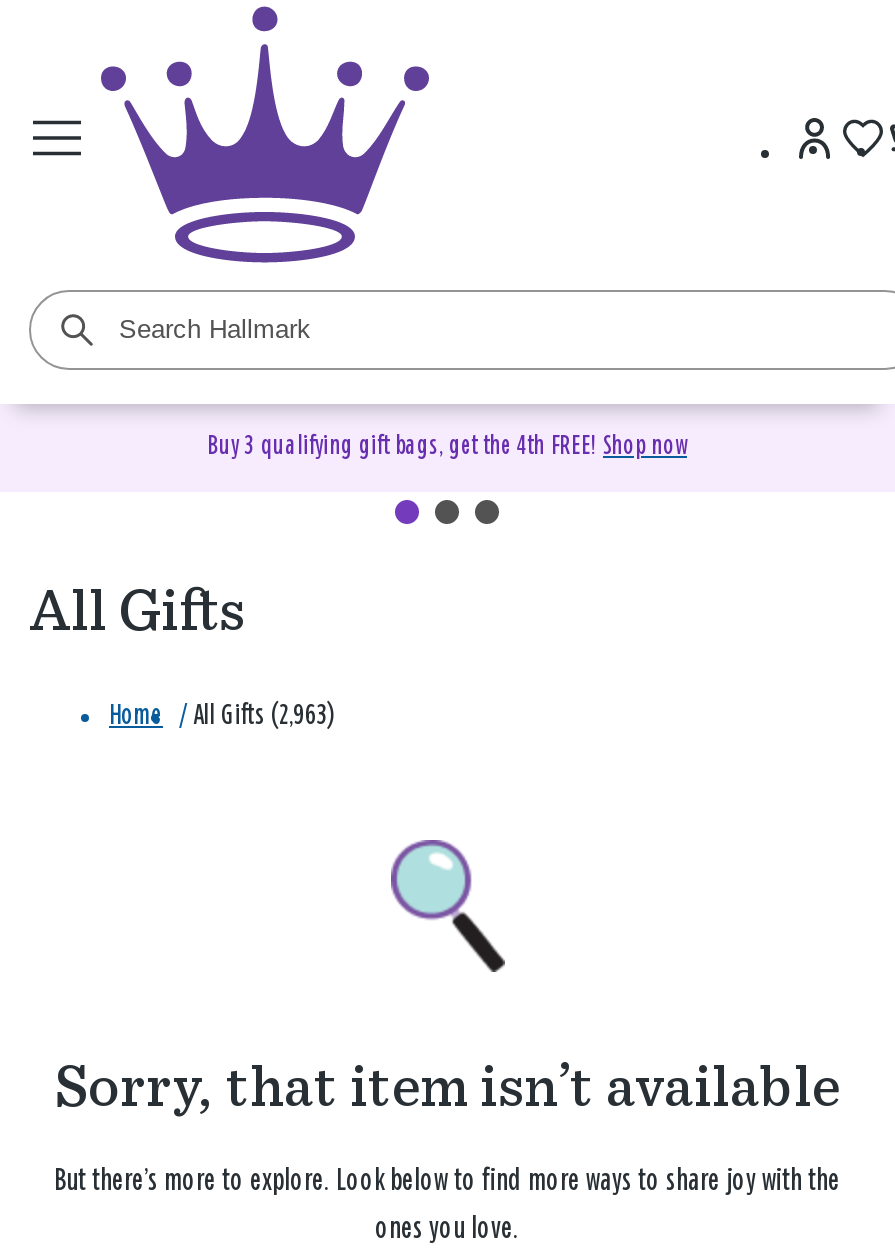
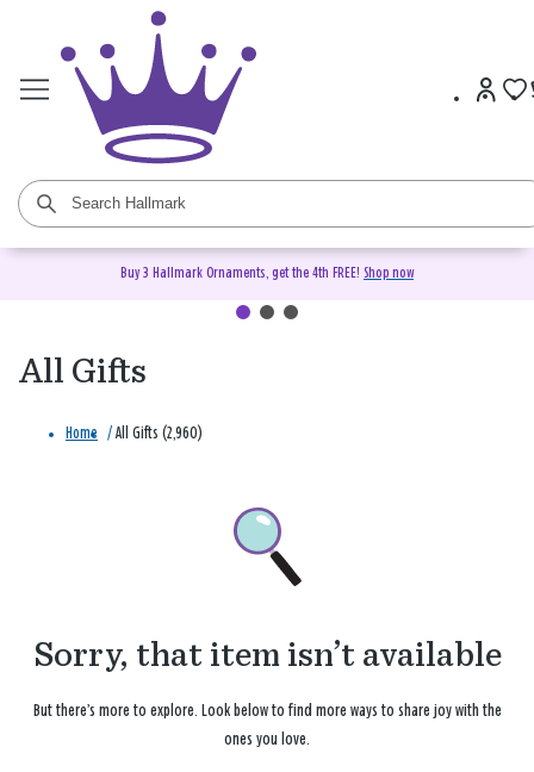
[207,434,687,460] Buy 3 qualifying gift bags, get the 4th FREE! Shop now -> [120,266,414,281] Buy 3 Hallmark Ornaments, get the 4th FREE! Shop now
[109,703,335,731] Home / All Gifts (2,963) -> [66,426,203,442] Home / All Gifts (2,960)

